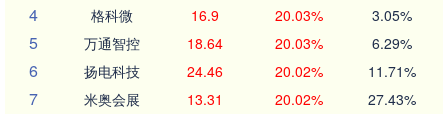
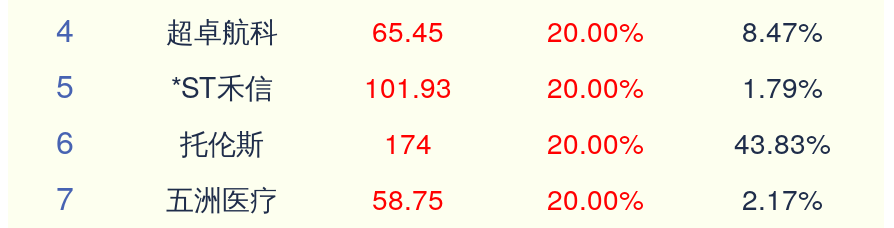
[91,5,412,25] 格科微 | 16.9 | 20.03% | 3.05% -> [166,11,822,51] 超卓航科 | 65.45 | 20.00% | 8.47%
[84,33,412,53] 万通智控 | 18.64 | 20.03% | 6.29% -> [171,67,822,107] *ST禾信 | 101.93 | 20.00% | 1.79%
[84,61,416,81] 扬电科技 | 24.46 | 20.02% | 11.71% -> [180,123,830,163] 托伦斯 | 174 | 20.00% | 43.83%
[84,89,416,109] 米奥会展 | 13.31 | 20.02% | 27.43% -> [166,179,822,219] 五洲医疗 | 58.75 | 20.00% | 2.17%

